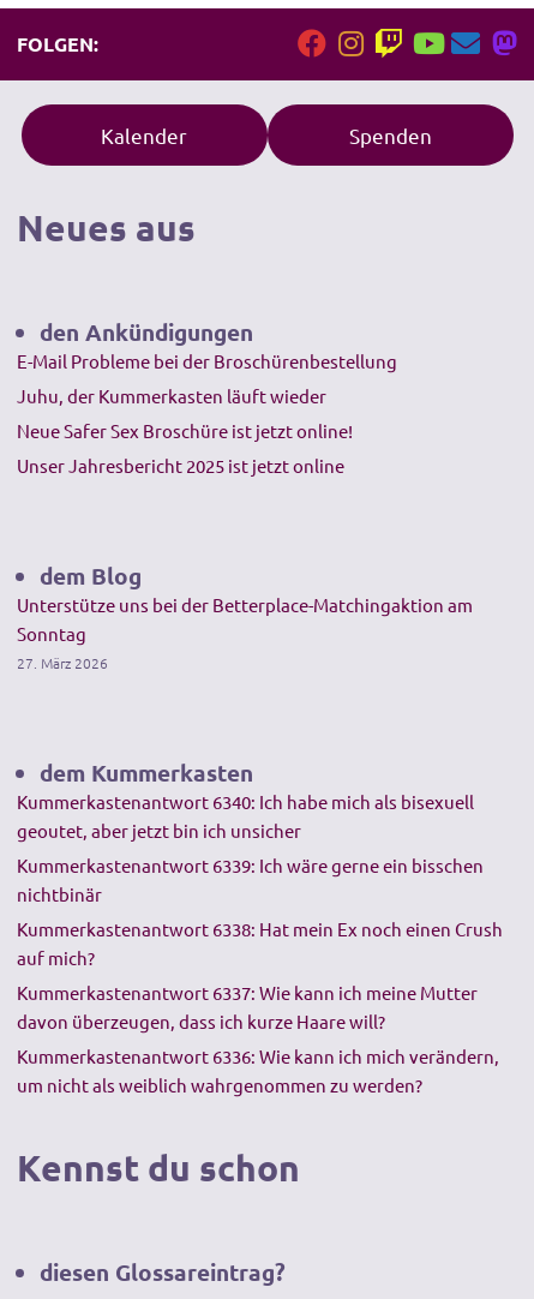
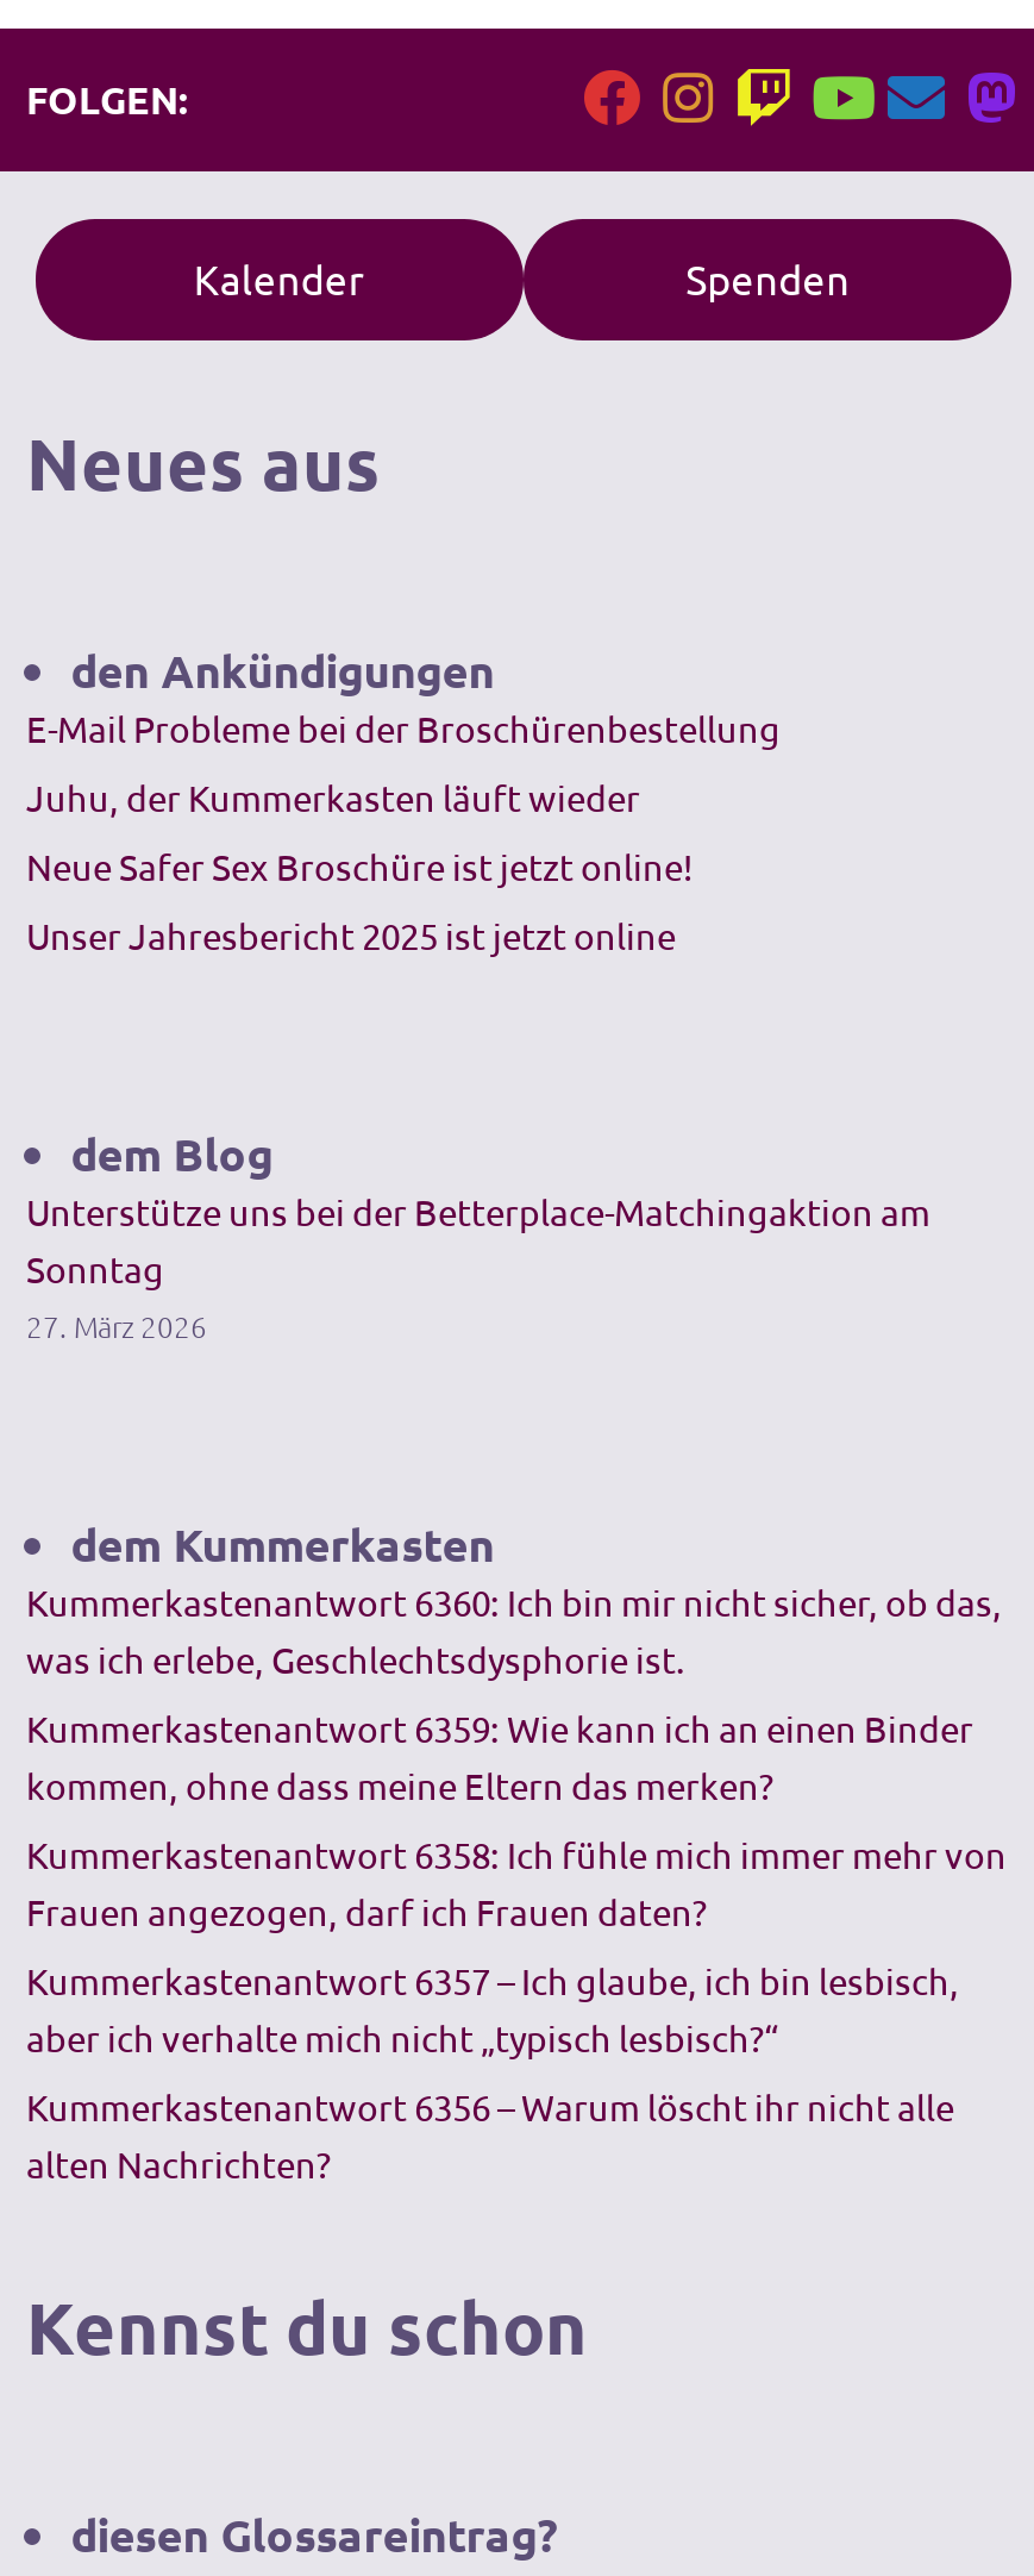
[17,790,474,841] Kummerkastenantwort 6340: Ich habe mich als bisexuell | geoutet, aber jetzt bin ich unsicher -> [26,1578,1002,1680] Kummerkastenantwort 6360: Ich bin mir nicht sicher, ob das, | was ich erlebe, Geschlechtsdysphorie ist.
[17,853,484,905] Kummerkastenantwort 6339: Ich wäre gerne ein bisschen | nichtbinär -> [26,1704,973,1807] Kummerkastenantwort 6359: Wie kann ich an einen Binder | kommen, ohne dass meine Eltern das merken?
[17,917,503,969] Kummerkastenantwort 6338: Hat mein Ex noch einen Crush | auf mich? -> [26,1830,1007,1933] Kummerkastenantwort 6358: Ich fühle mich immer mehr von | Frauen angezogen, darf ich Frauen daten?
[17,981,478,1032] Kummerkastenantwort 6337: Wie kann ich meine Mutter | davon überzeugen, dass ich kurze Haare will? -> [26,1957,959,2059] Kummerkastenantwort 6357 – Ich glaube, ich bin lesbisch, | aber ich verhalte mich nicht „typisch lesbisch?“
[17,1044,499,1096] Kummerkastenantwort 6336: Wie kann ich mich verändern, | um nicht als weiblich wahrgenommen zu werden? -> [26,2083,954,2185] Kummerkastenantwort 6356 – Warum löscht ihr nicht alle | alten Nachrichten?

